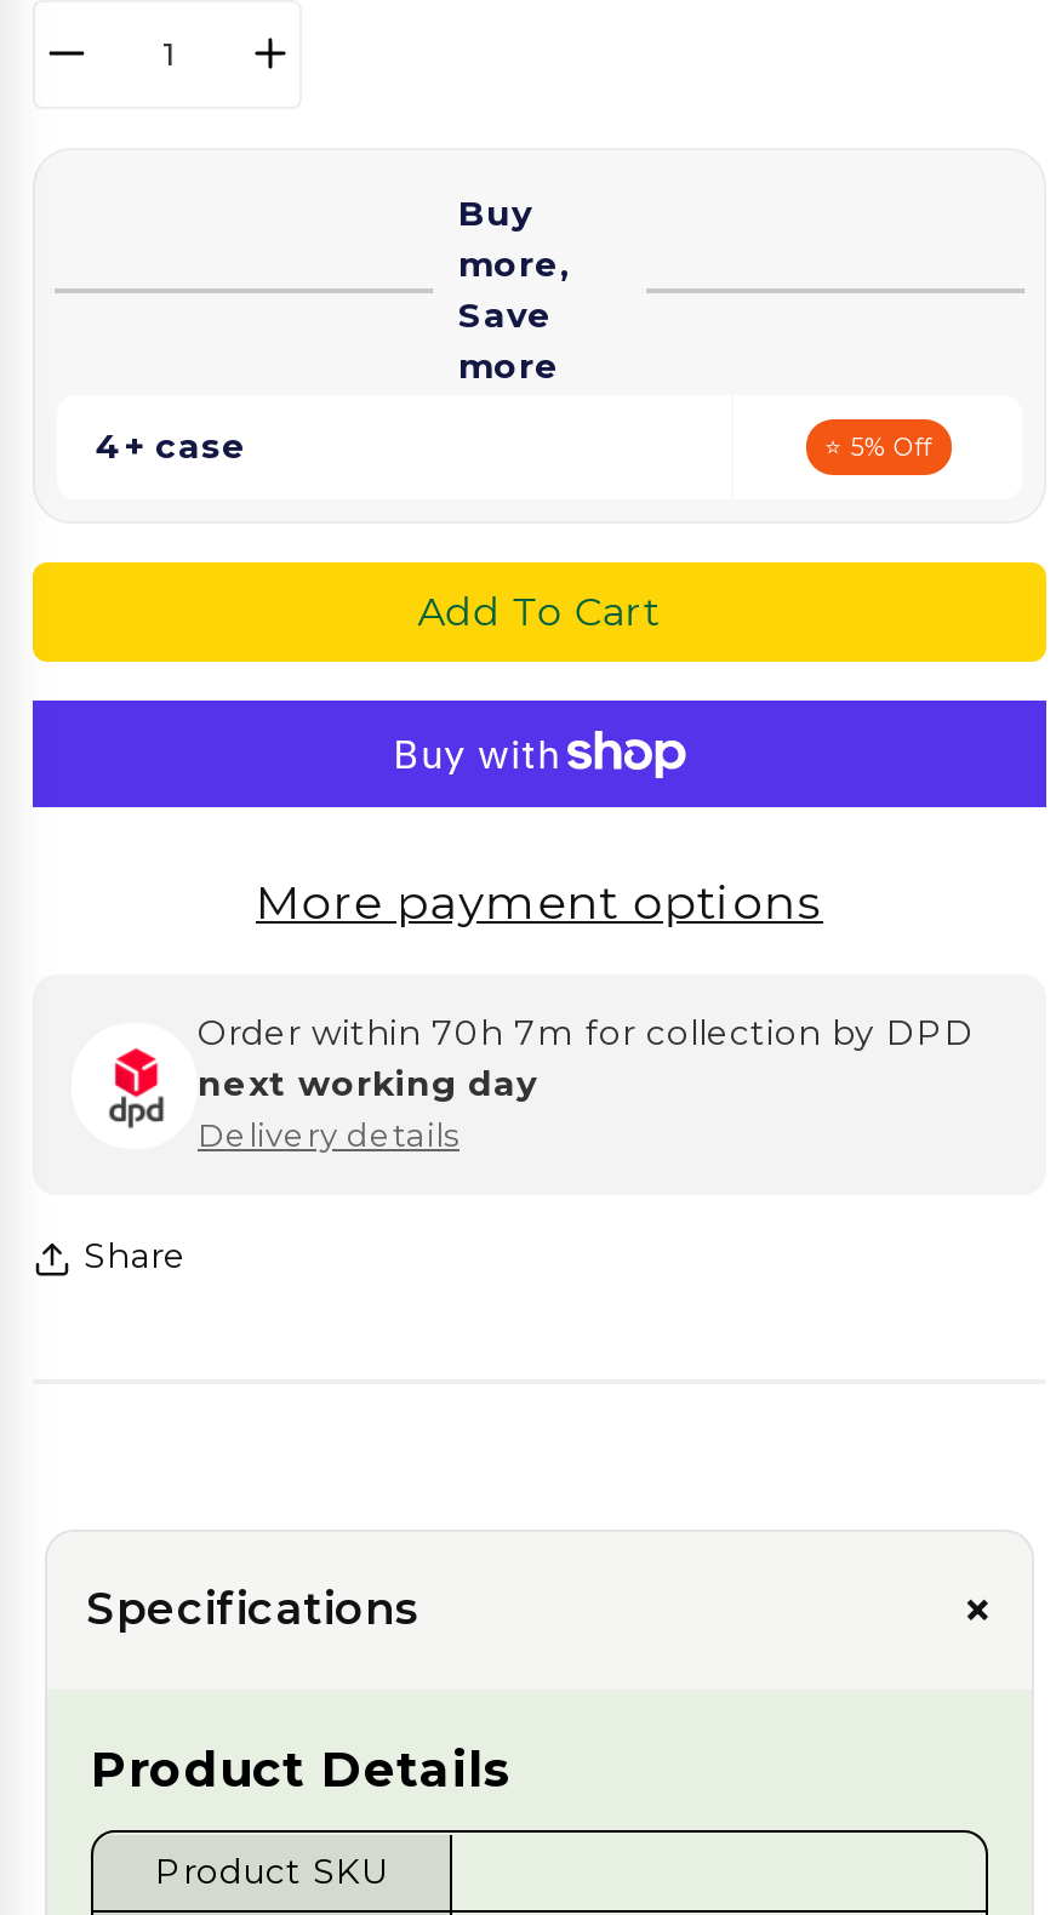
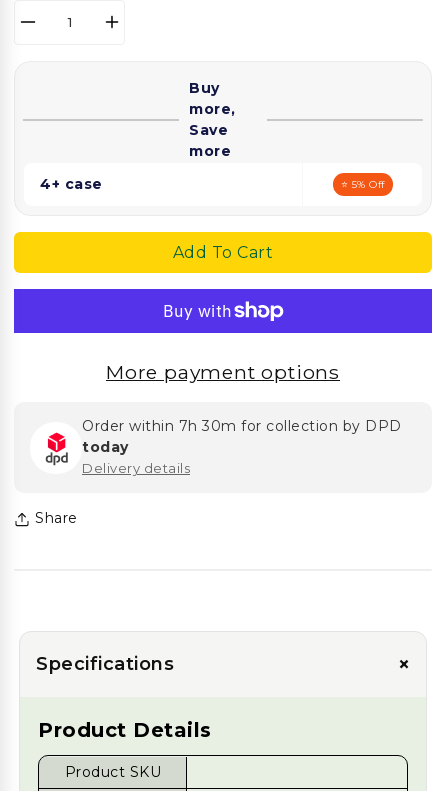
[198,1012,975,1106] Order within 70h 7m for collection by DPD | next working day -> [82,417,401,456] Order within 7h 30m for collection by DPD | today

